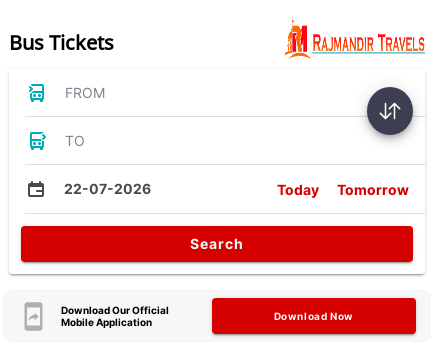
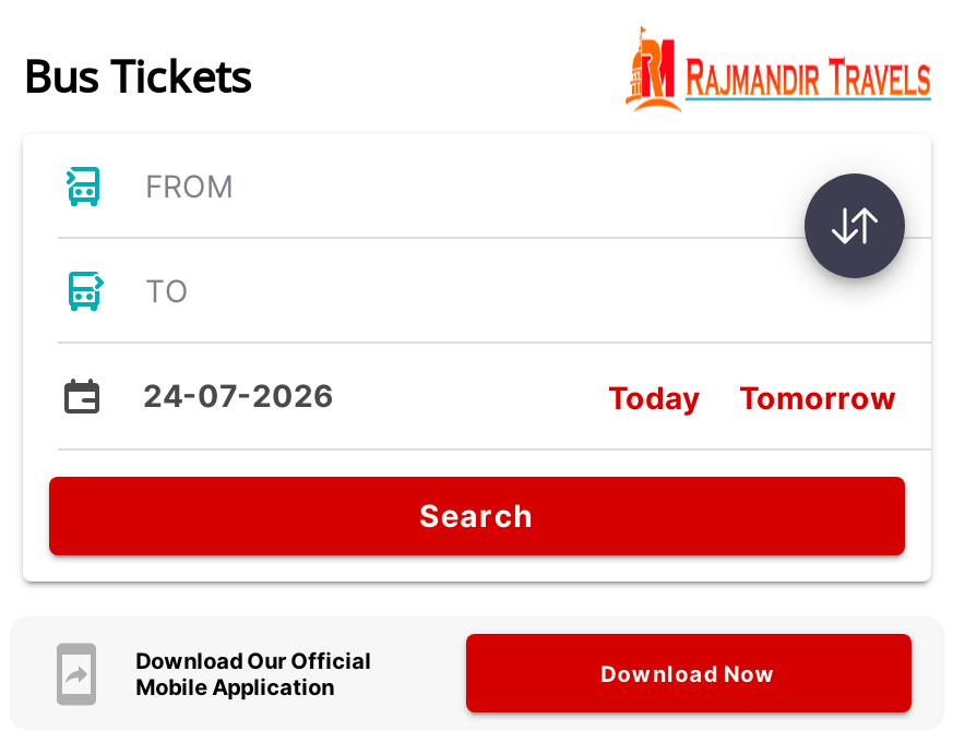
[64,180,151,197] 22-07-2026 -> [143,376,333,414] 24-07-2026

